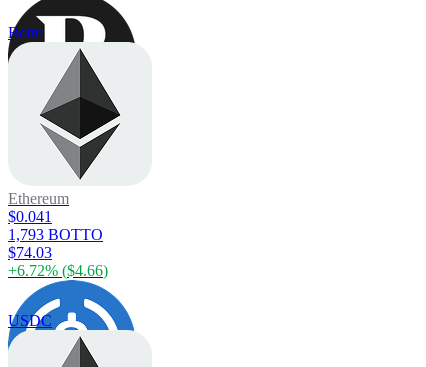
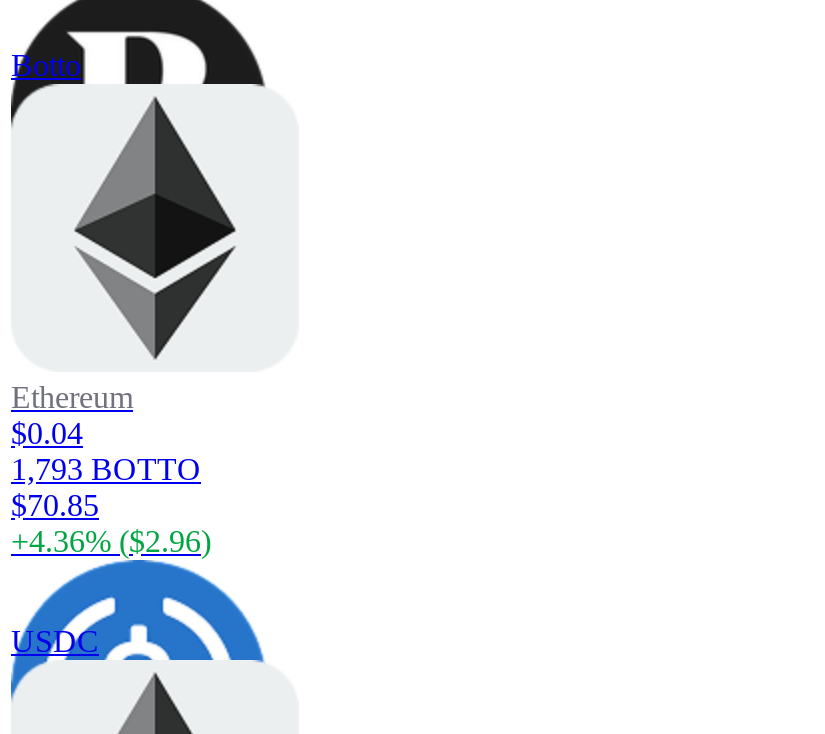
[8,208,52,225] $0.041 -> [11,415,83,449] $0.04
[8,244,52,261] $74.03 -> [11,487,99,521] $70.85
[8,262,108,279] +6.72% ($4.66) -> [11,523,211,557] +4.36% ($2.96)

